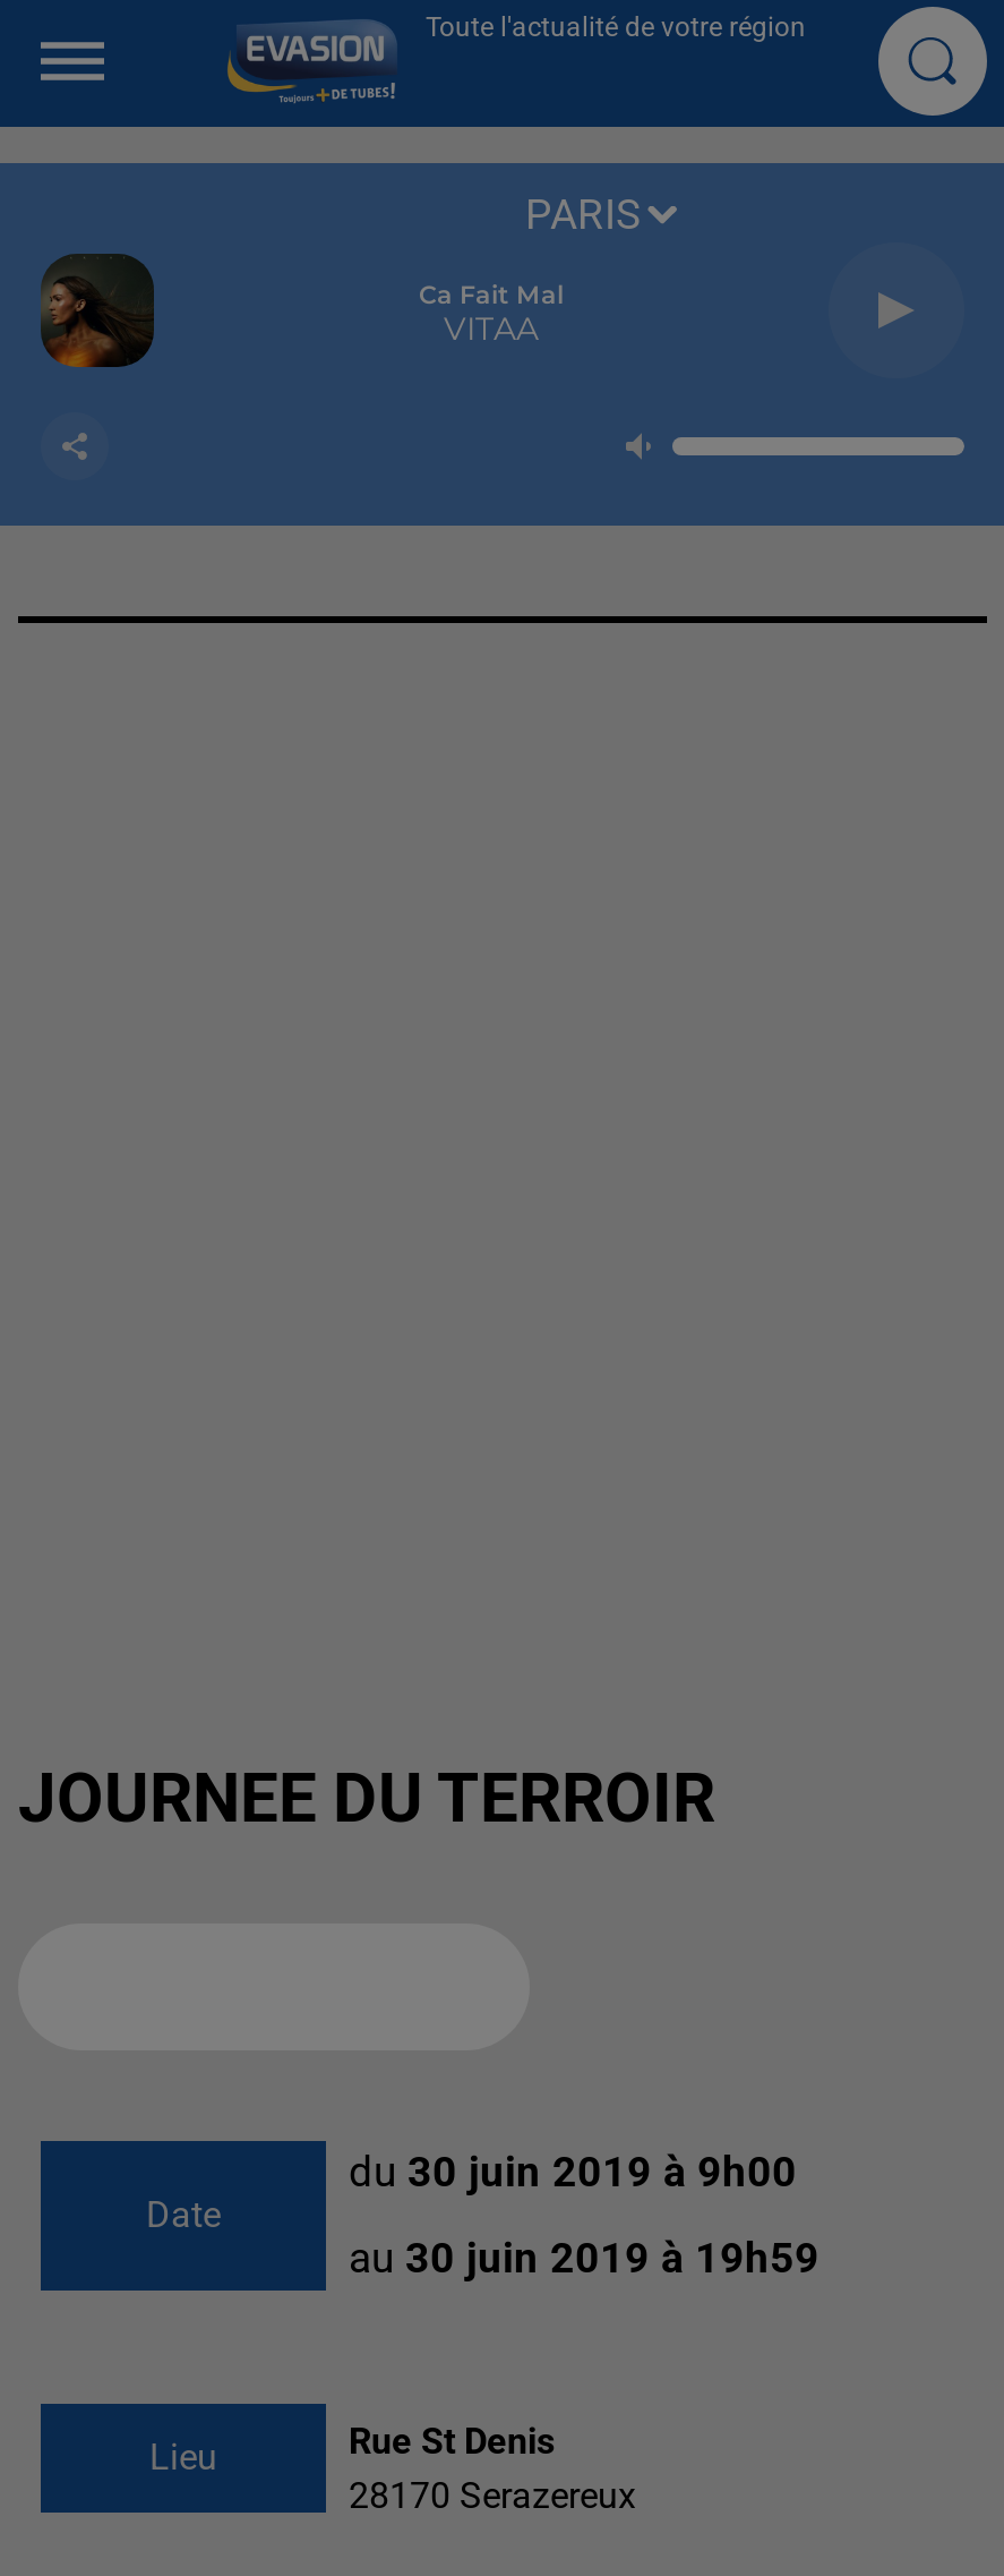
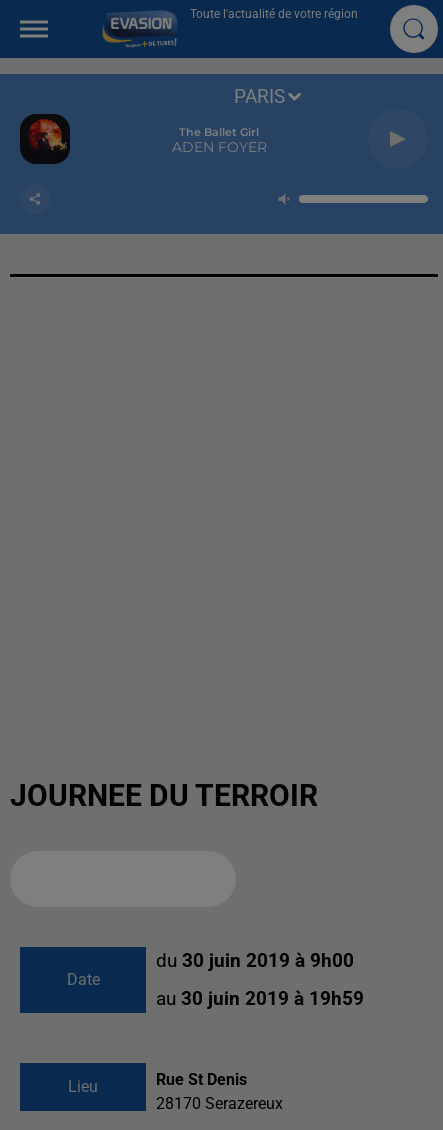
[41,258,152,369] [image] -> [19,115,68,165] [image]
[419,279,564,349] Ca Fait Mal | VITAA -> [171,125,266,156] The Ballet Girl | ADEN FOYER

